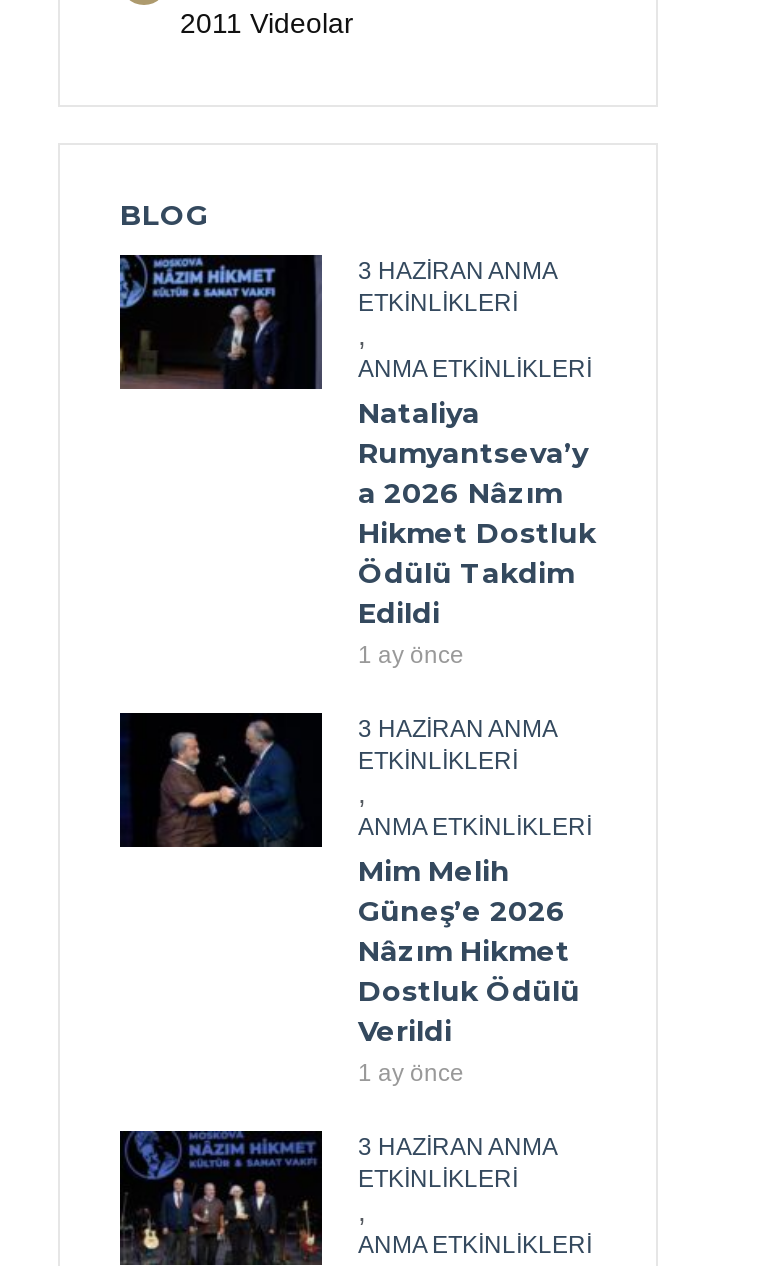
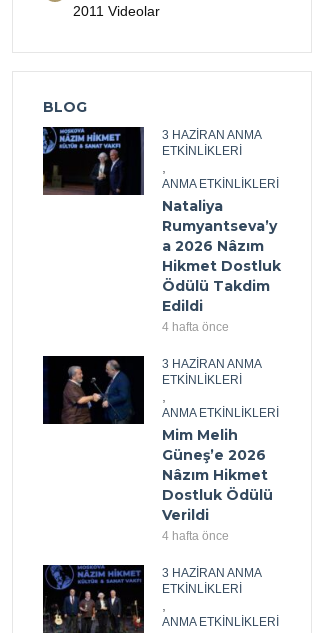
[358,641,464,669] 1 ay önce -> [162,320,229,334] 4 hafta önce
[358,1059,464,1087] 1 ay önce -> [162,529,229,543] 4 hafta önce

